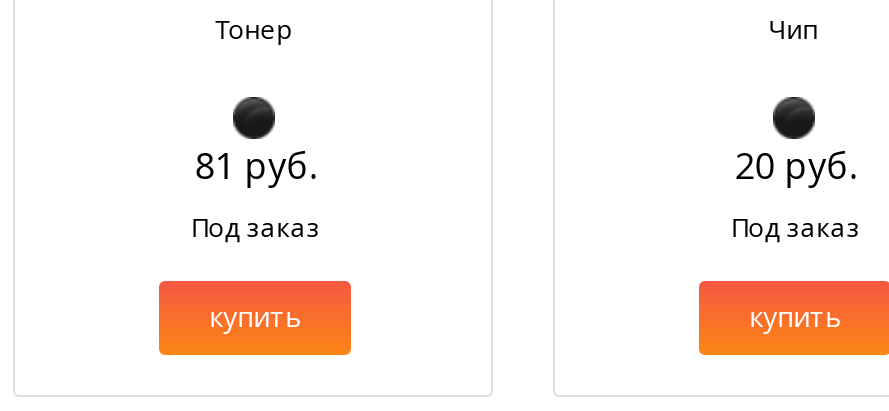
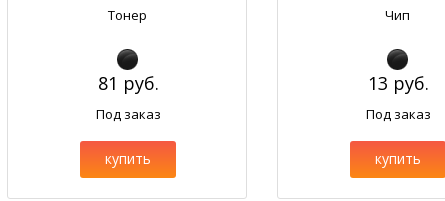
[734,141,856,189] 20 руб. -> [368,71,429,95] 13 руб.

